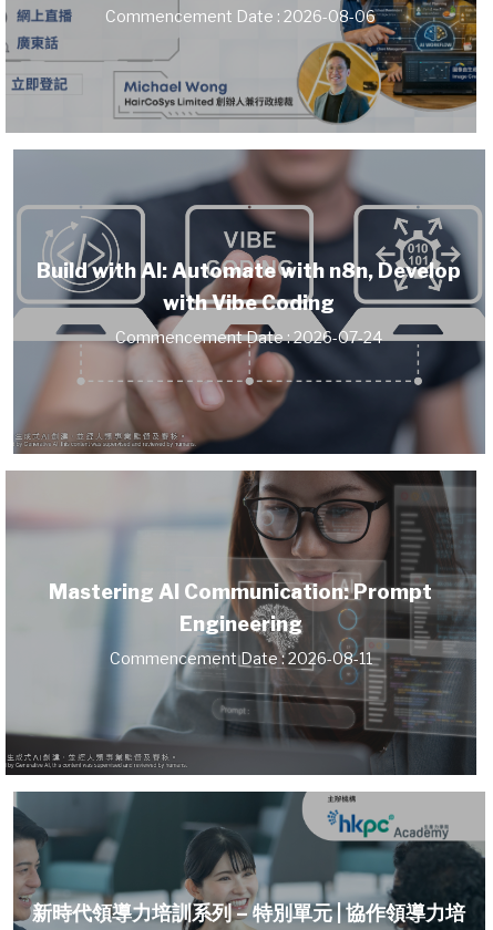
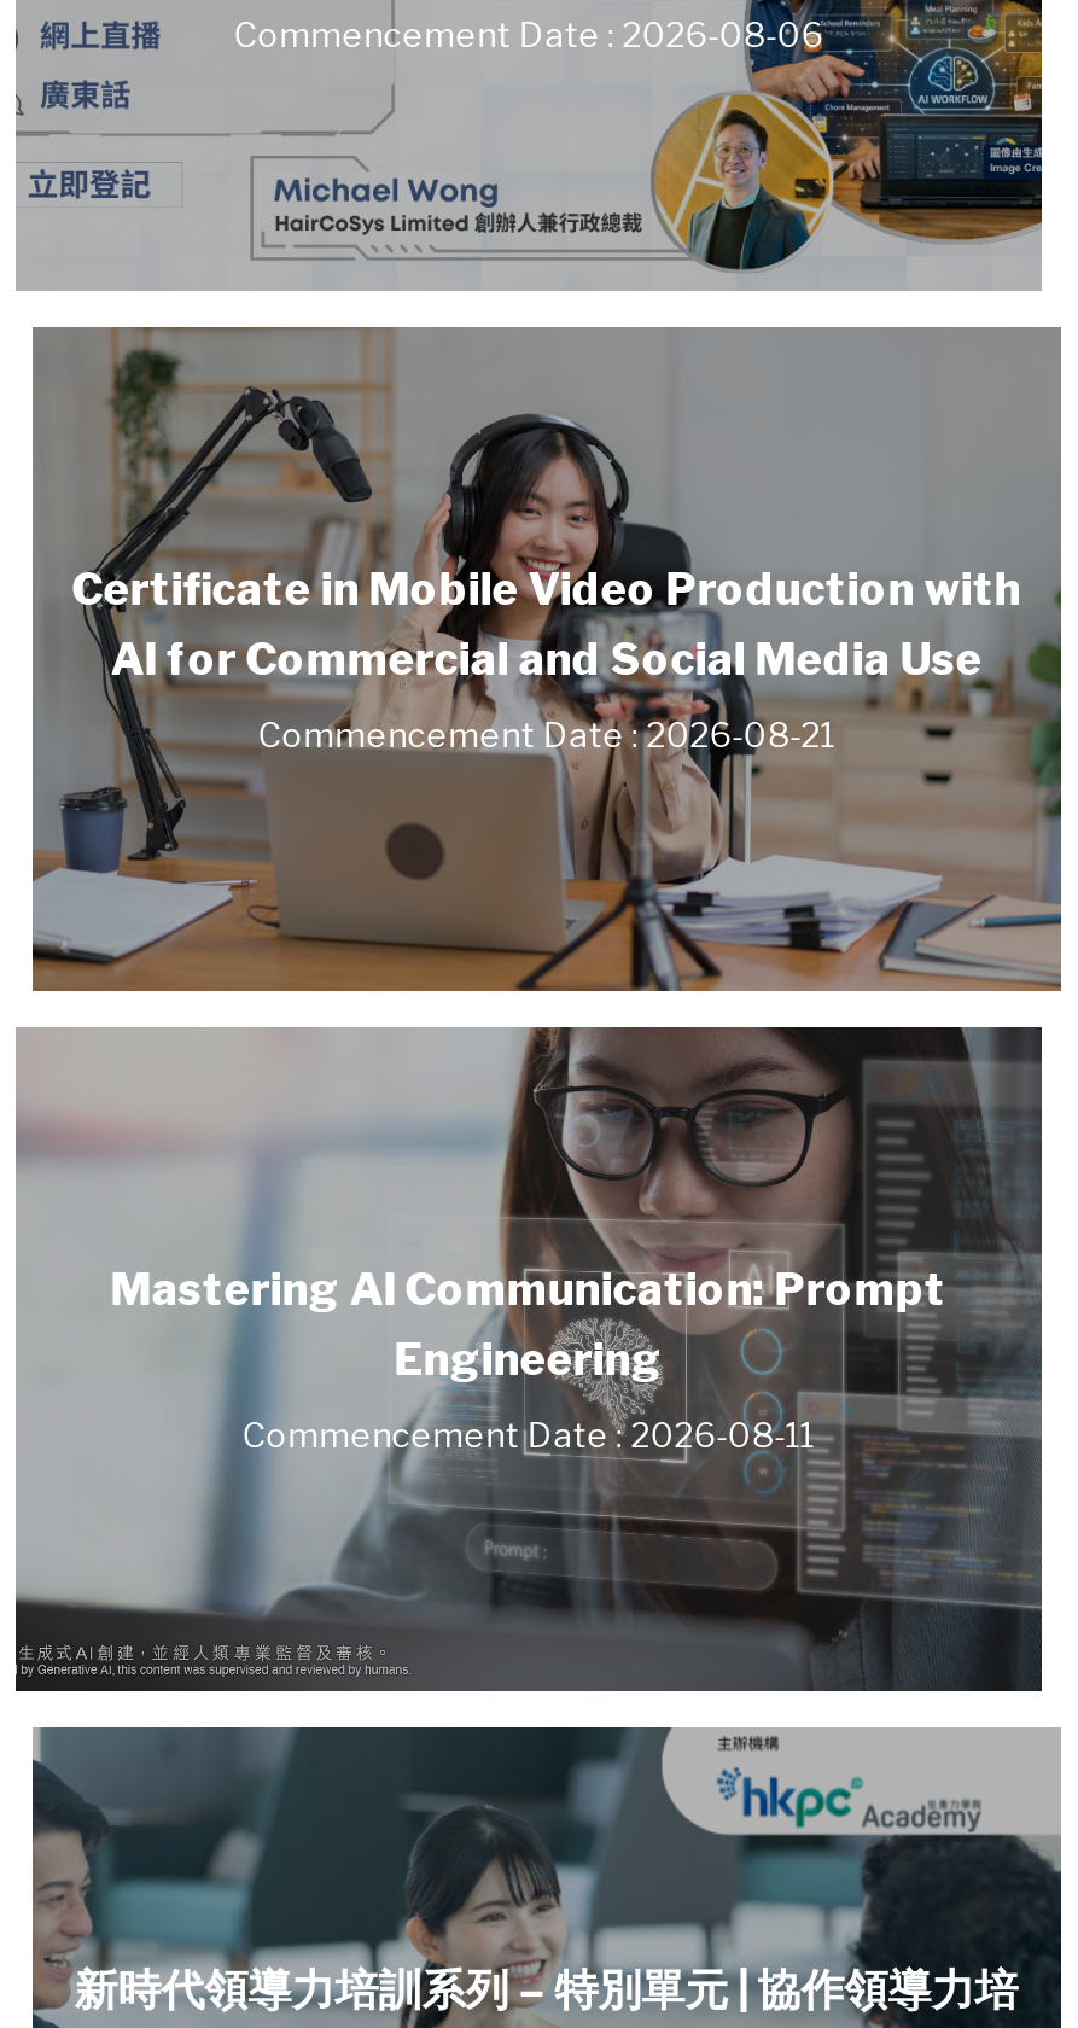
[16,149,482,314] [image] | Build with AI: Automate with n8n, Develop | with Vibe Coding -> [35,328,1056,685] [image] | Certificate in Mobile Video Production with | AI for Commercial and Social Media Use
[12,290,485,455] [image] | Commencement Date : 2026-07-24 -> [30,572,1064,992] [image] | Commencement Date : 2026-08-21

